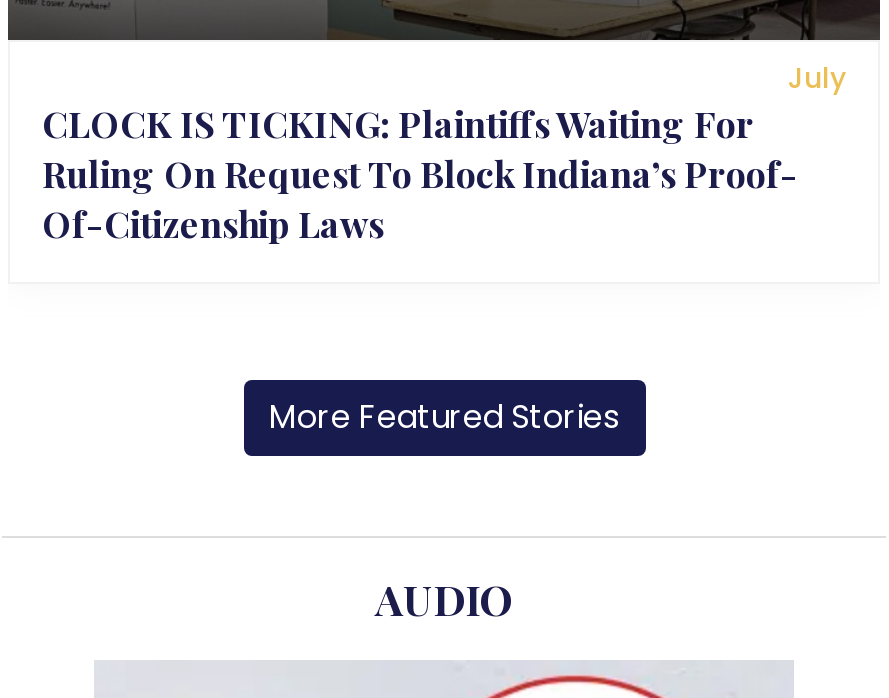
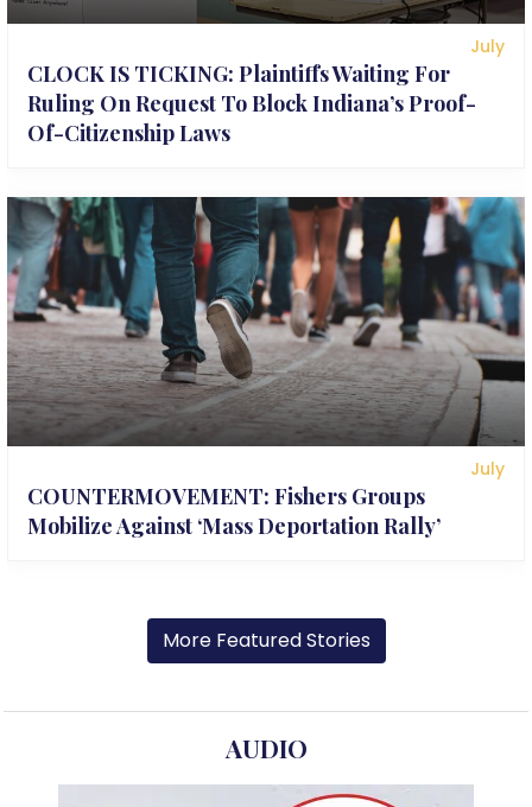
none -> [6,196,526,540] [image] | July | COUNTERMOVEMENT: Fishers Groups | Mobilize Against ‘Mass Deportation Rally’

